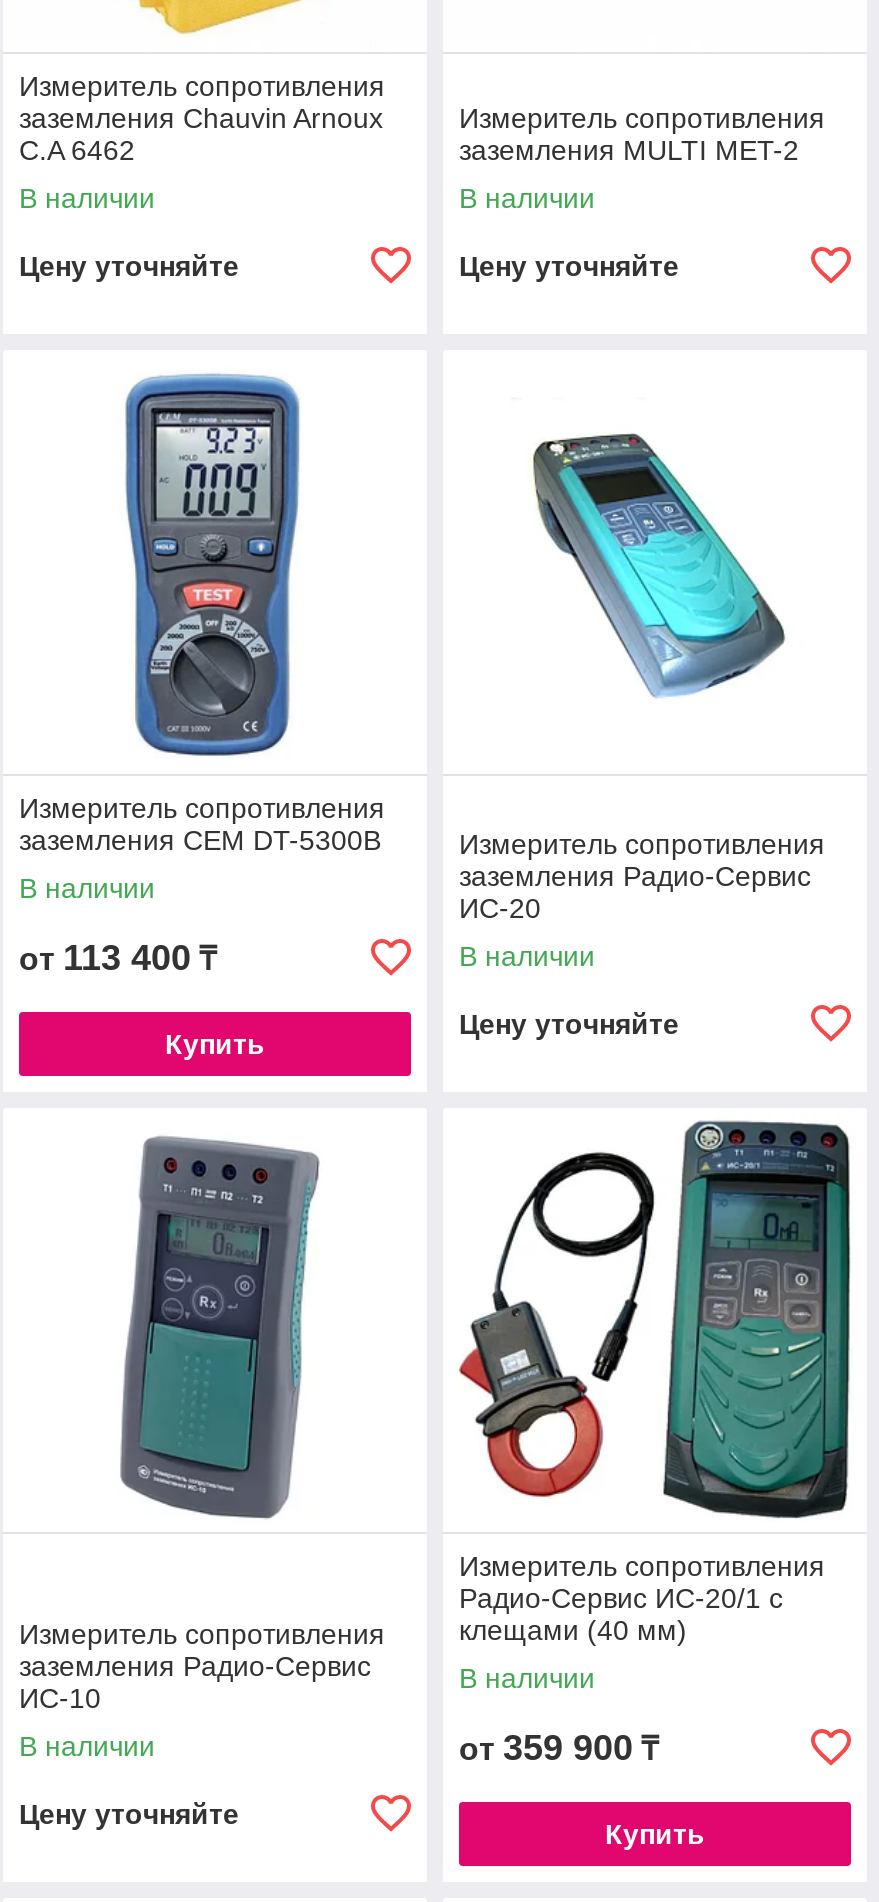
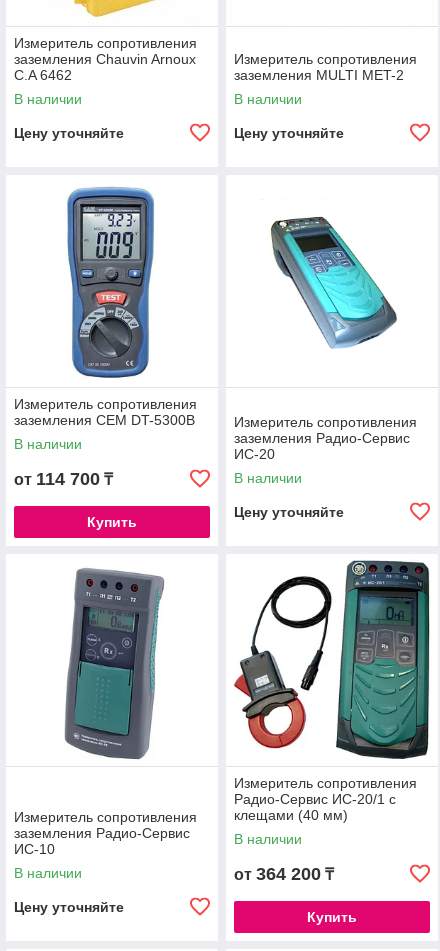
[19,938,217,978] от 113 400 ₸ -> [14,469,113,489] от 114 700 ₸
[459,1728,659,1768] от 359 900 ₸ -> [234,864,334,884] от 364 200 ₸

